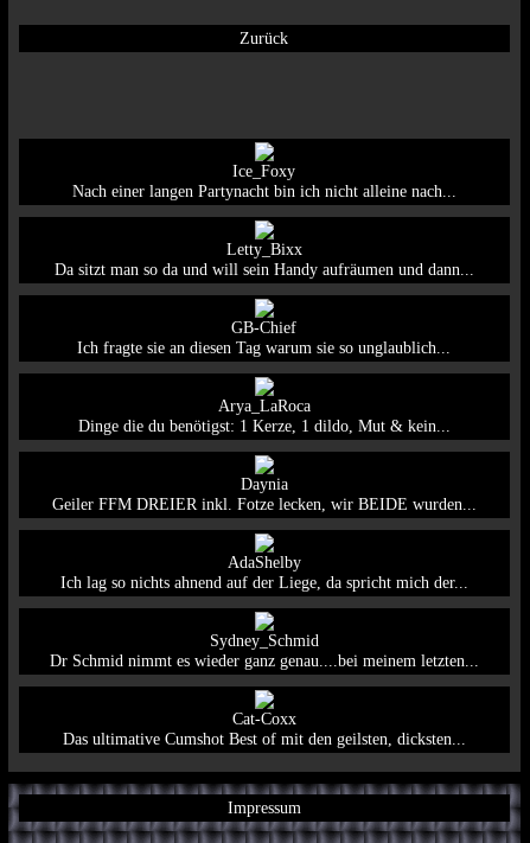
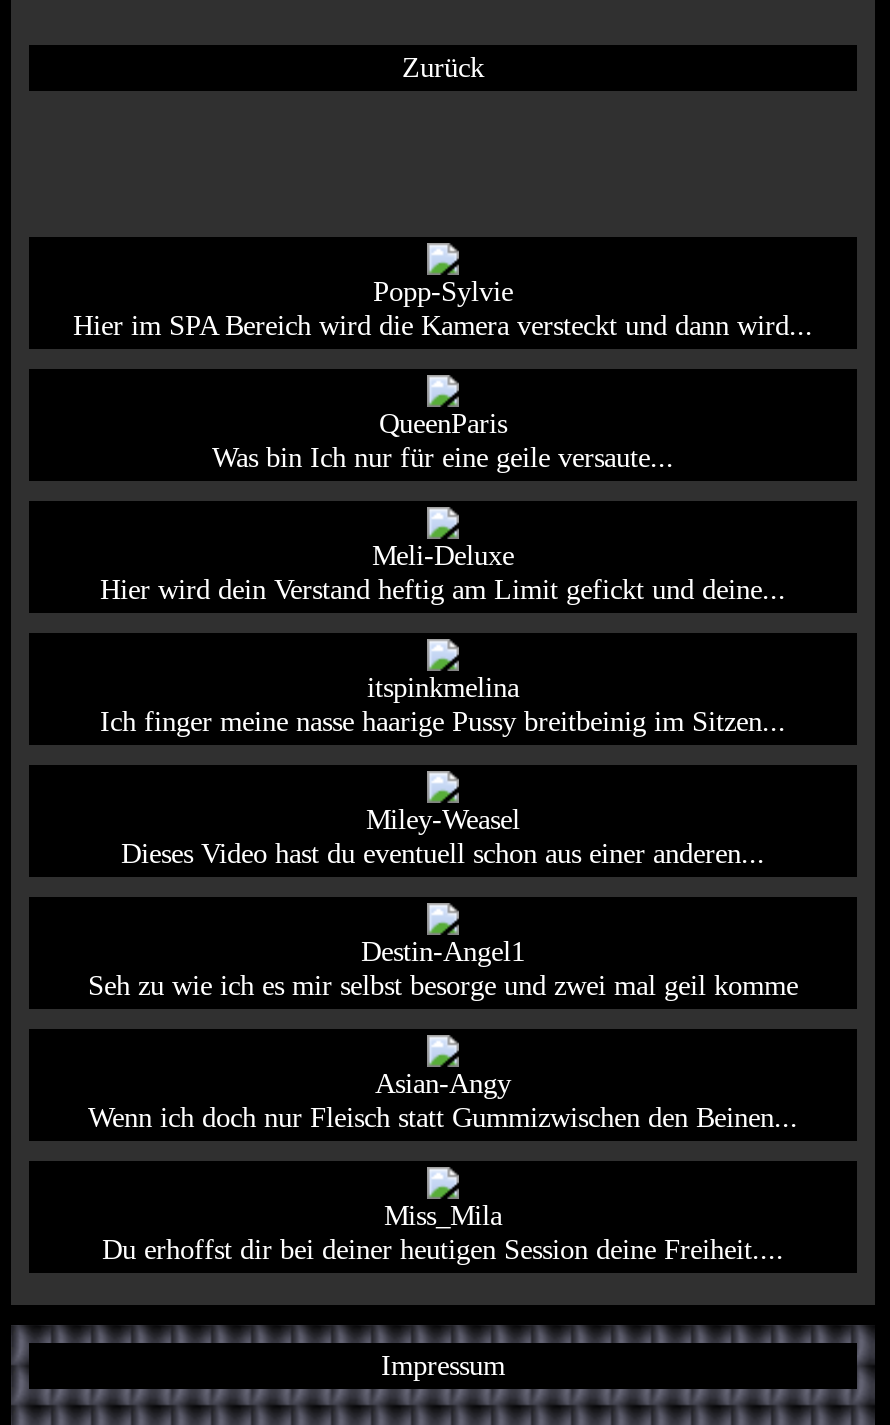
[72,161,456,200] Ice_Foxy | Nach einer langen Partynacht bin ich nicht alleine nach... -> [73,275,813,341] Popp-Sylvie | Hier im SPA Bereich wird die Kamera versteckt und dann wird...
[55,239,474,279] Letty_Bixx | Da sitzt man so da und will sein Handy aufräumen und dann... -> [212,407,674,473] QueenParis | Was bin Ich nur für eine geile versaute...
[78,318,451,357] GB-Chief | Ich fragte sie an diesen Tag warum sie so unglaublich... -> [100,539,786,605] Meli-Deluxe | Hier wird dein Verstand heftig am Limit gefickt und deine...
[78,396,451,435] Arya_LaRoca | Dinge die du benötigst: 1 Kerze, 1 dildo, Mut & kein... -> [100,671,786,737] itspinkmelina | Ich finger meine nasse haarige Pussy breitbeinig im Sitzen...
[52,474,477,513] Daynia | Geiler FFM DREIER inkl. Fotze lecken, wir BEIDE wurden... -> [121,803,765,869] Miley-Weasel | Dieses Video hast du eventuell schon aus einer anderen...
[60,552,468,592] AdaShelby | Ich lag so nichts ahnend auf der Liege, da spricht mich der... -> [88,935,798,1001] Destin-Angel1 | Seh zu wie ich es mir selbst besorge und zwei mal geil komme
[50,631,479,670] Sydney_Schmid | Dr Schmid nimmt es wieder ganz genau....bei meinem letzten... -> [88,1067,798,1133] Asian-Angy | Wenn ich doch nur Fleisch statt Gummizwischen den Beinen...
[63,709,466,748] Cat-Coxx | Das ultimative Cumshot Best of mit den geilsten, dicksten... -> [102,1199,784,1265] Miss_Mila | Du erhoffst dir bei deiner heutigen Session deine Freiheit....

